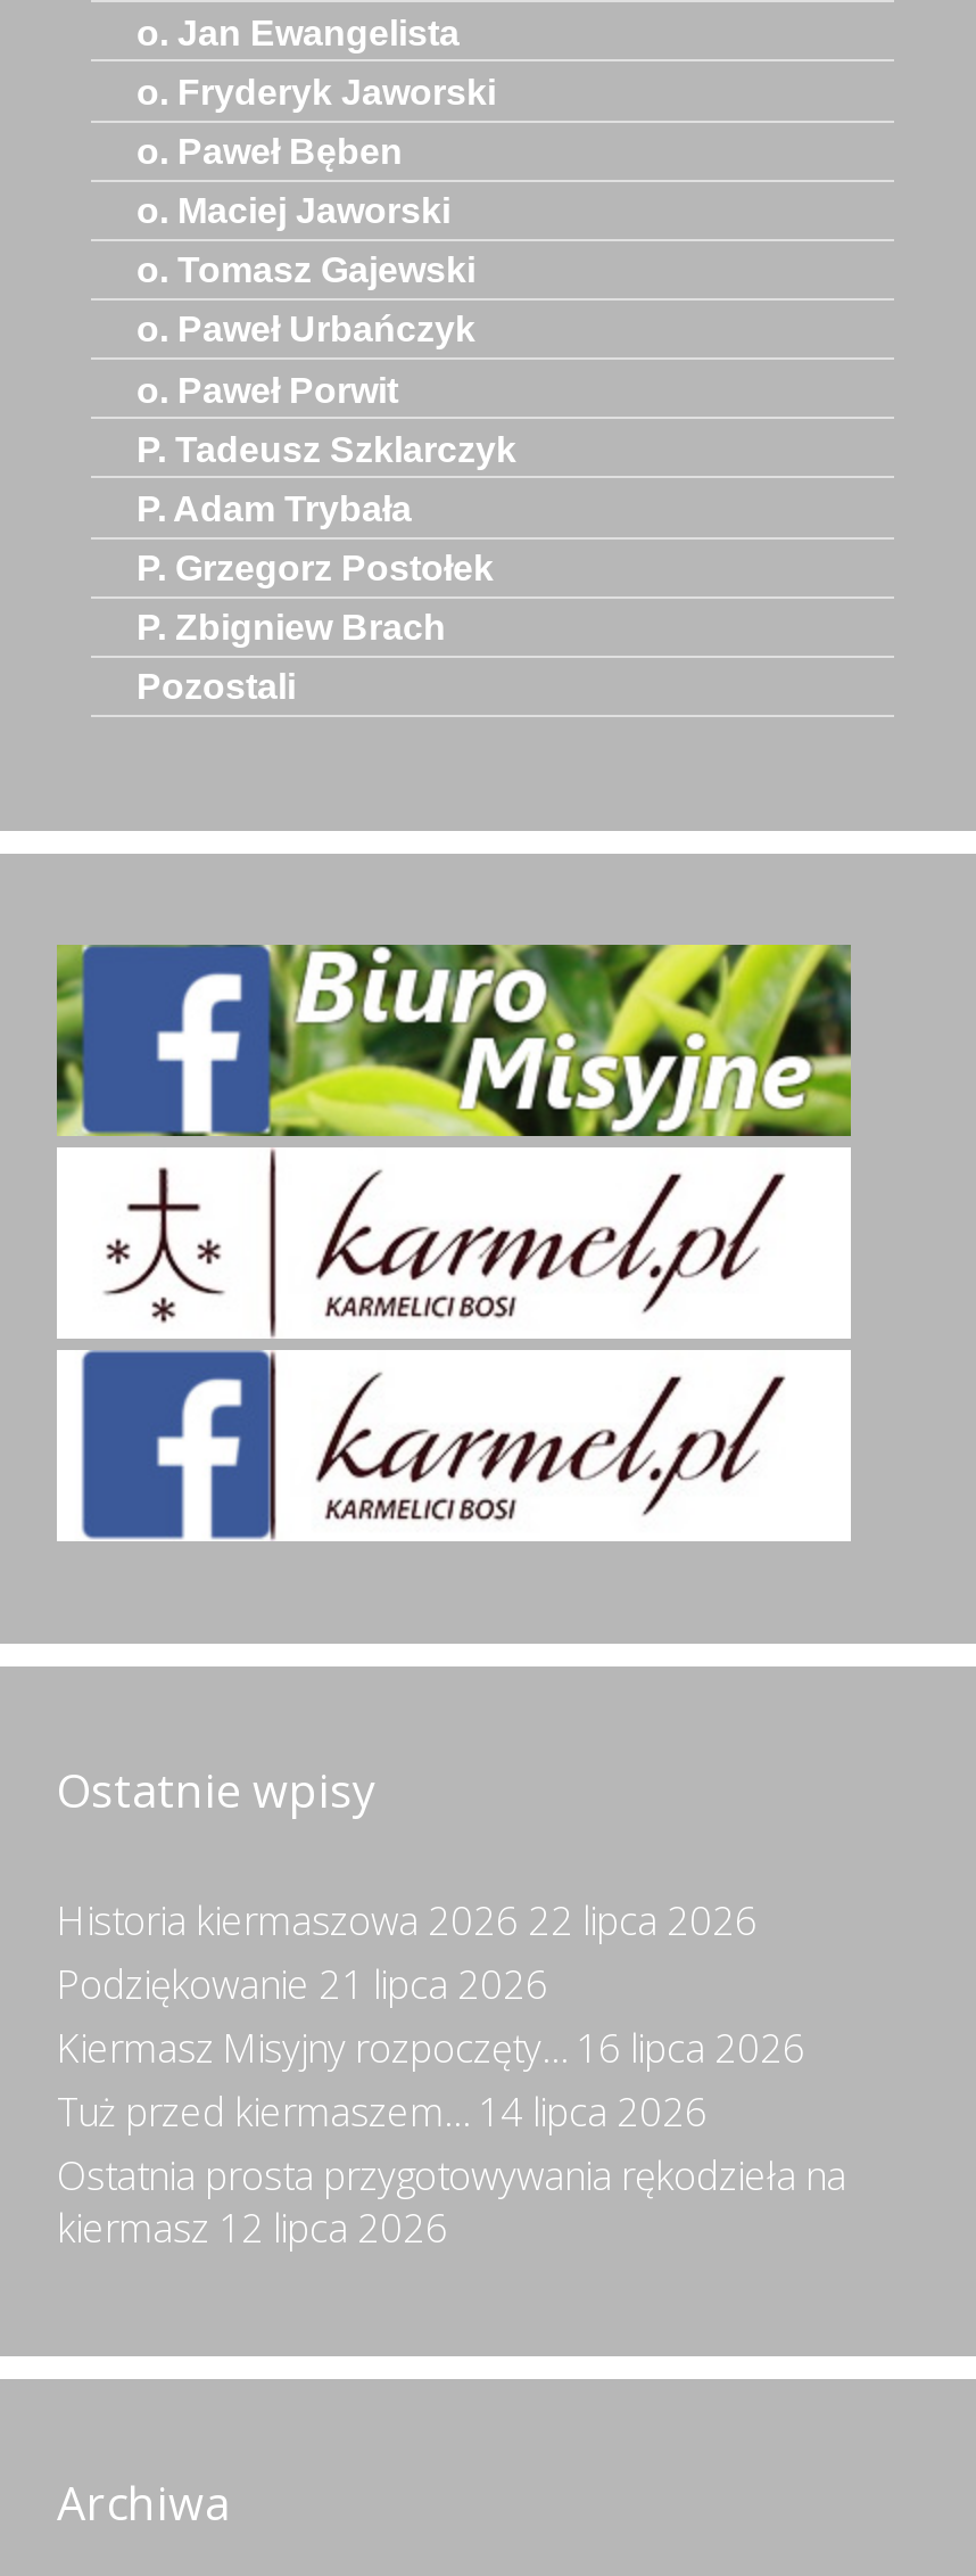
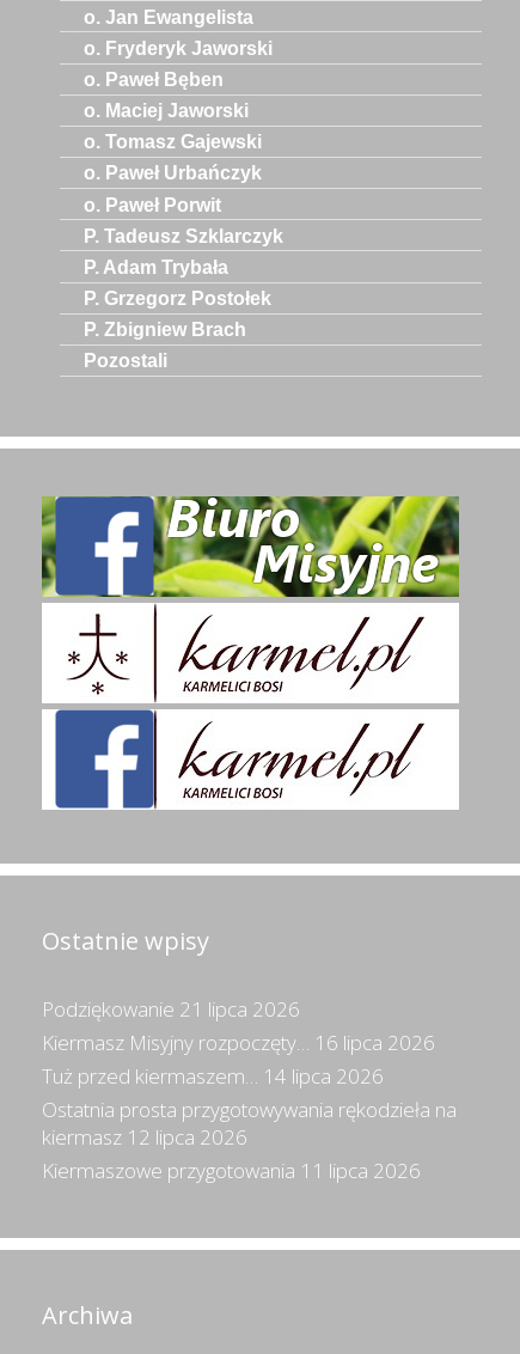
[57,1894,758,1947] Historia kiermaszowa 2026 22 lipca 2026 -> none
moved [57,1958,846,2254] -> [42,995,457,1151]: Podziękowanie 21 lipca 2026 | Kiermasz Misyjny rozpoczęty… 16 lipca 2026 | Tuż przed kiermaszem… 14 lipca 2026 | Ostatnia prosta przygotowywania rękodzieła na | kiermasz 12 lipca 2026
none -> [42,1157,421,1184] Kiermaszowe przygotowania 11 lipca 2026

